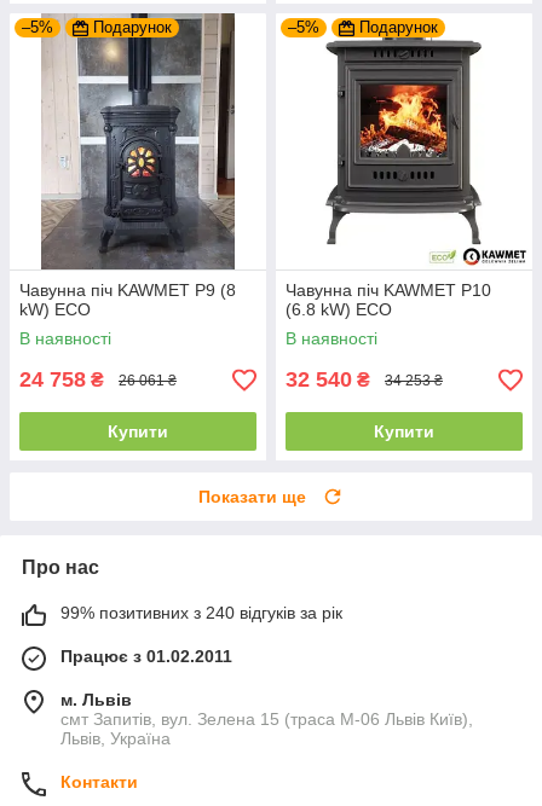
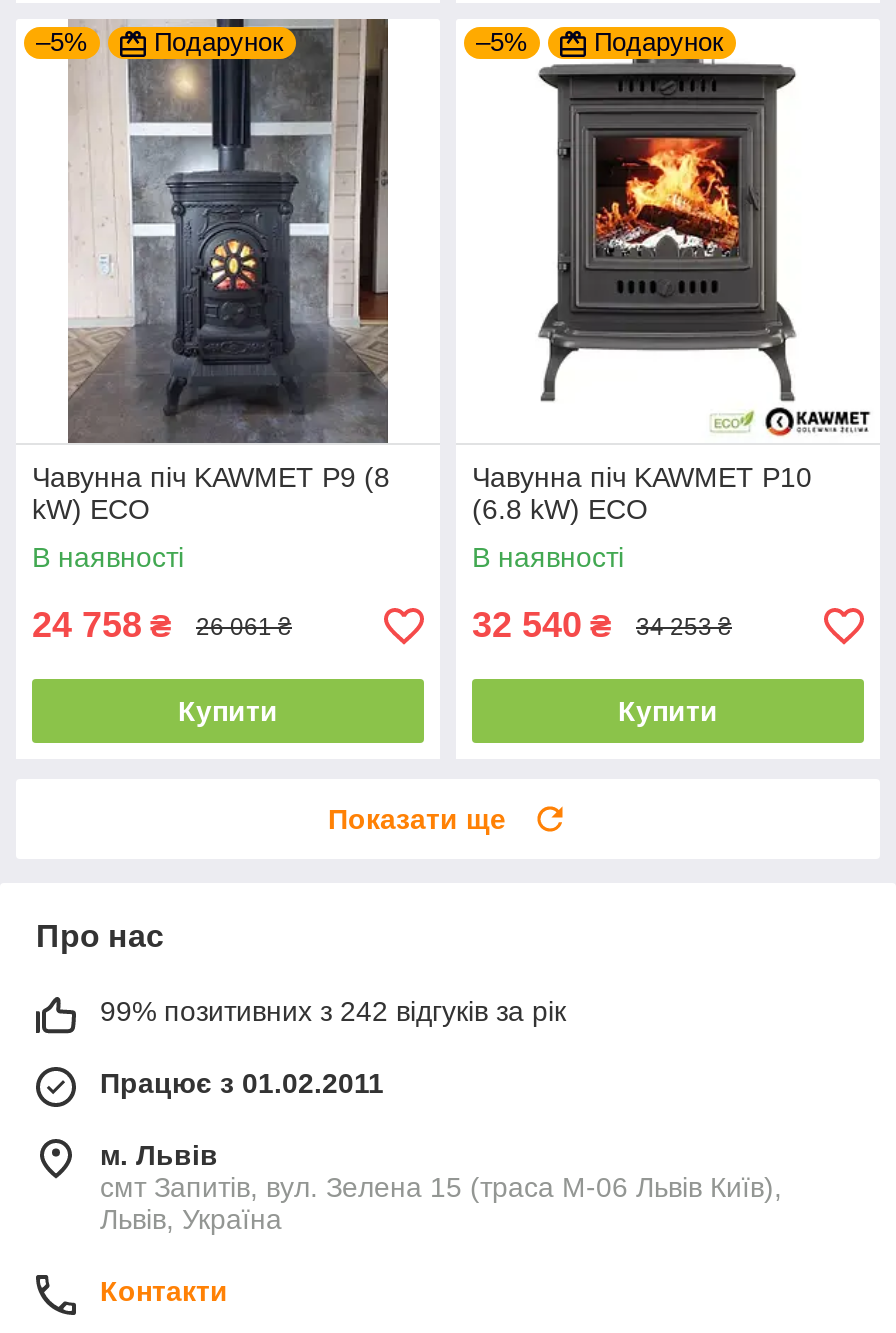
[60,604,342,623] 99% позитивних з 240 відгуків за рік -> [100,996,566,1028] 99% позитивних з 242 відгуків за рік

